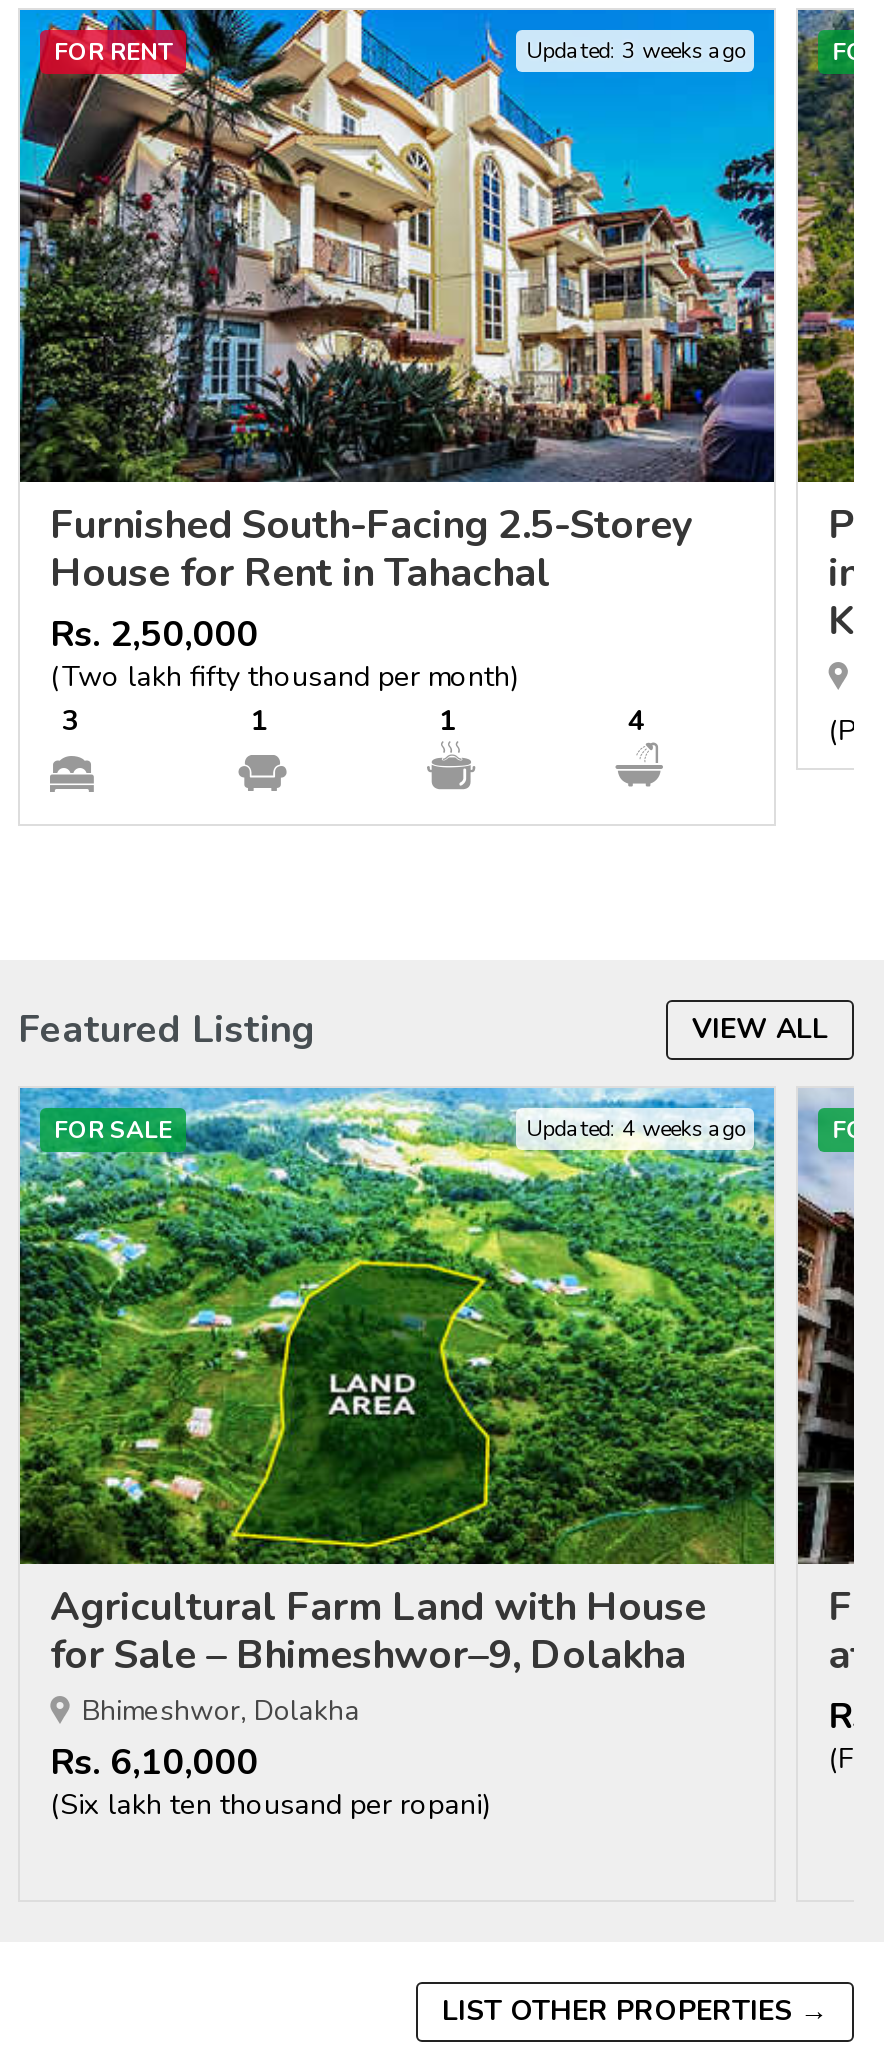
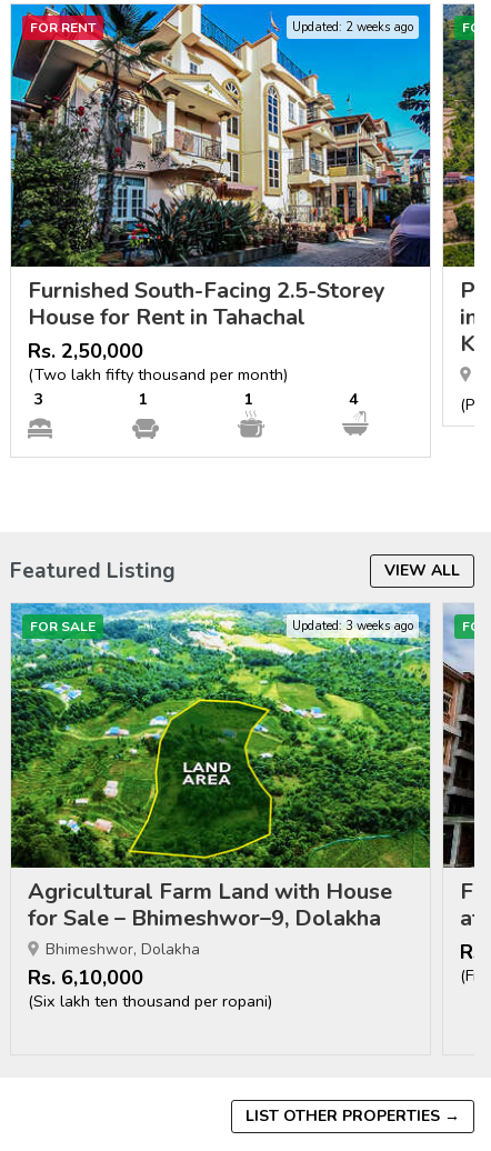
moved [526,36,744,66] -> [292,618,413,634]: Updated: 3 weeks ago
none -> [292,19,413,36] Updated: 2 weeks ago
[526,1114,744,1144] Updated: 4 weeks ago -> none

